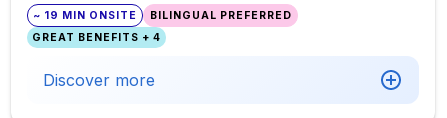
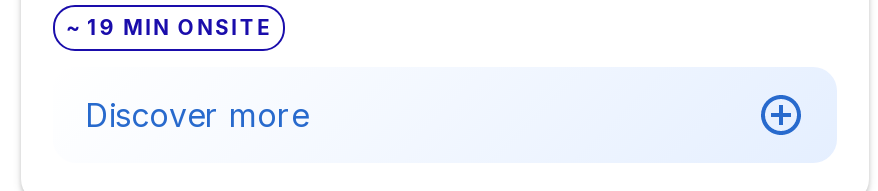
[32,9,292,44] BILINGUAL PREFERRED | GREAT BENEFITS + 4 -> none

